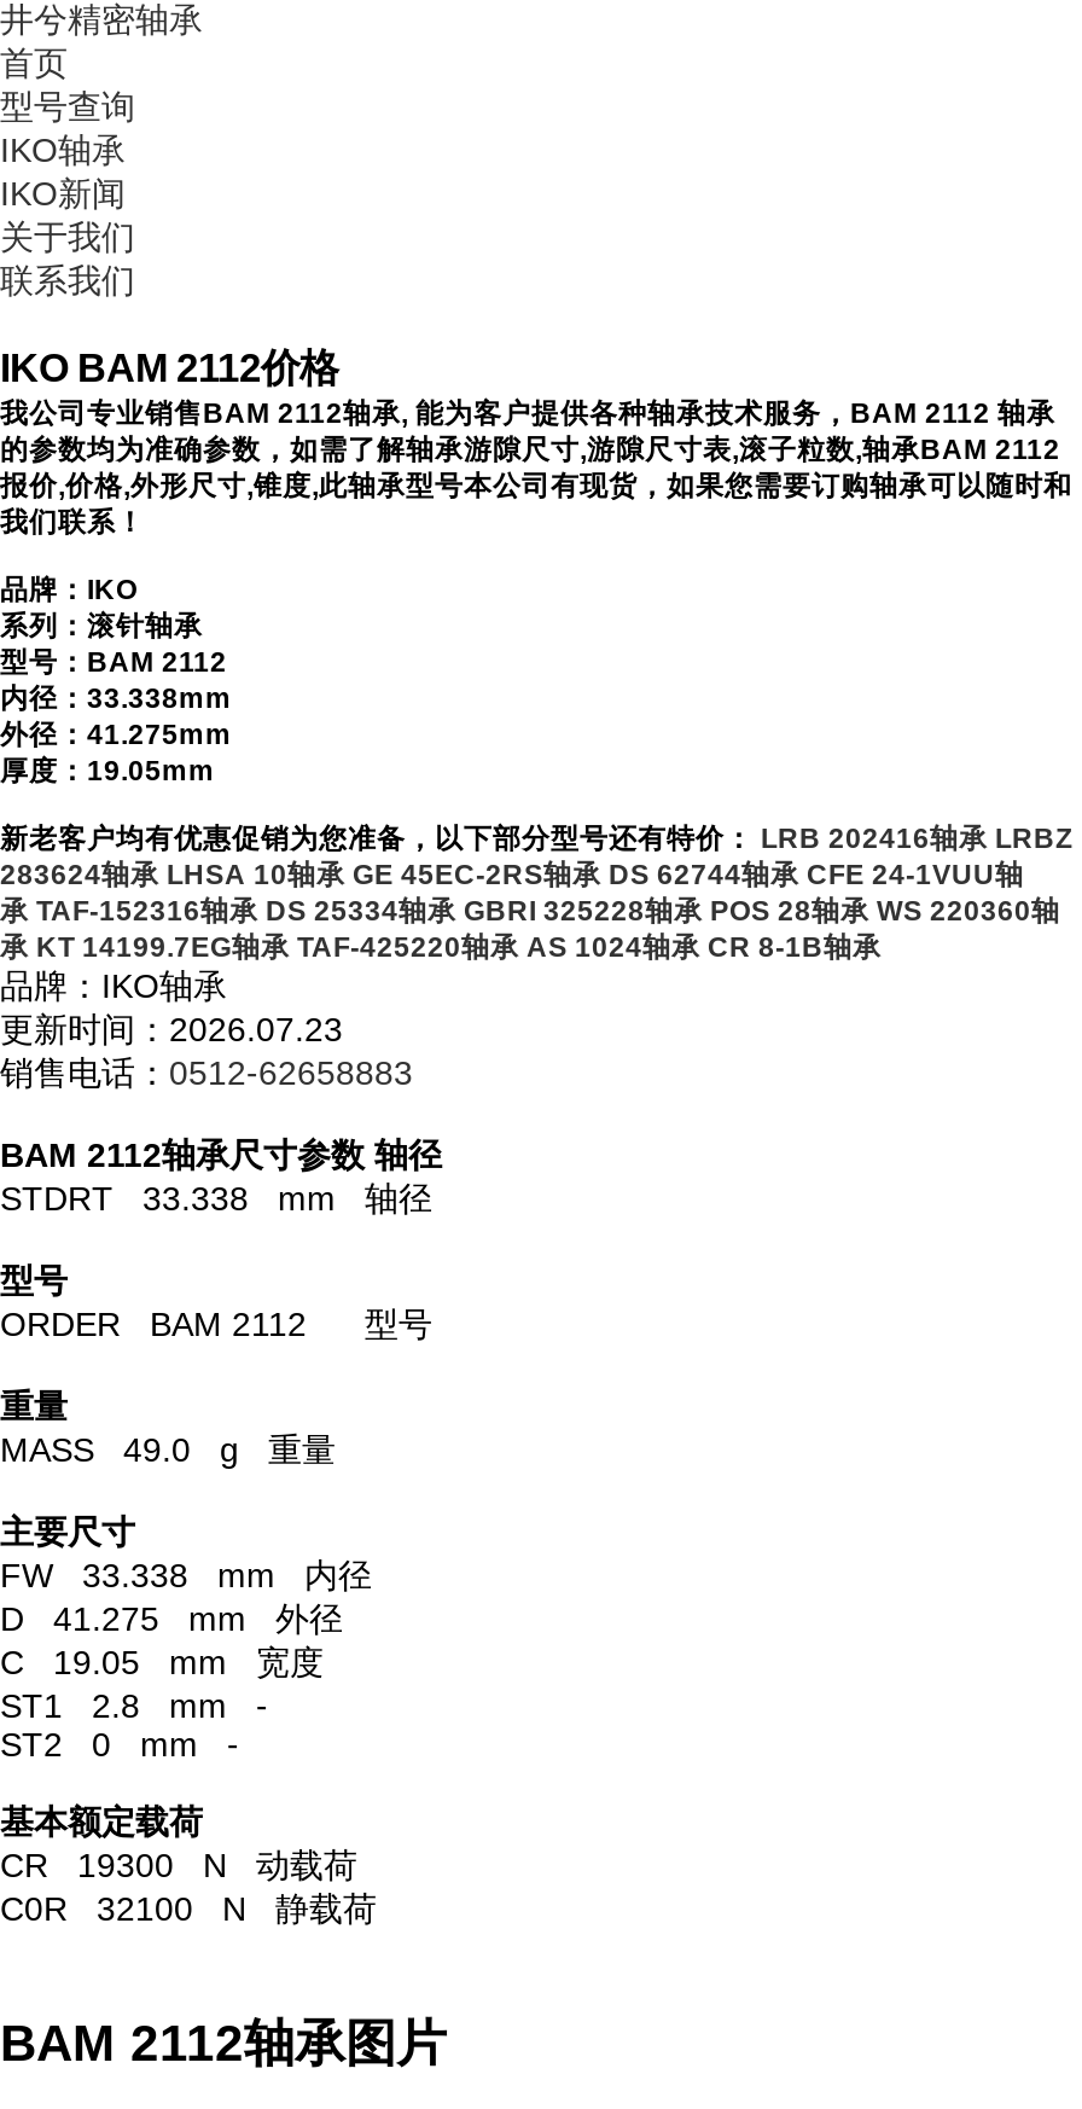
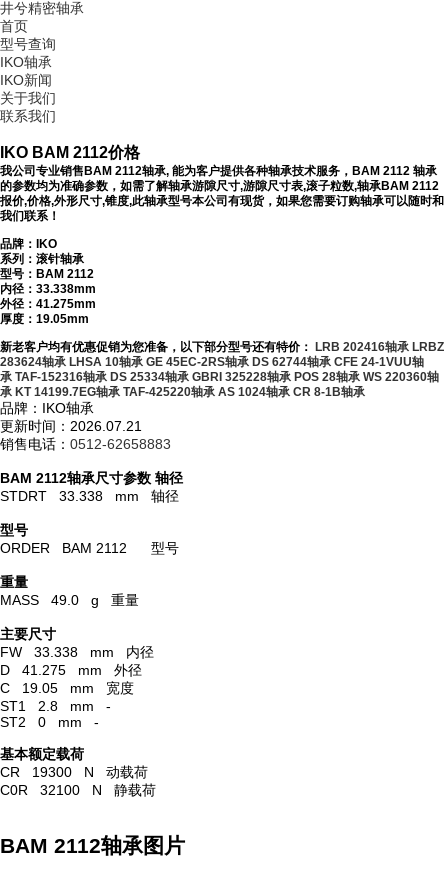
[0,1010,343,1048] 更新时间：2026.07.23 -> [0,418,142,434] 更新时间：2026.07.21

